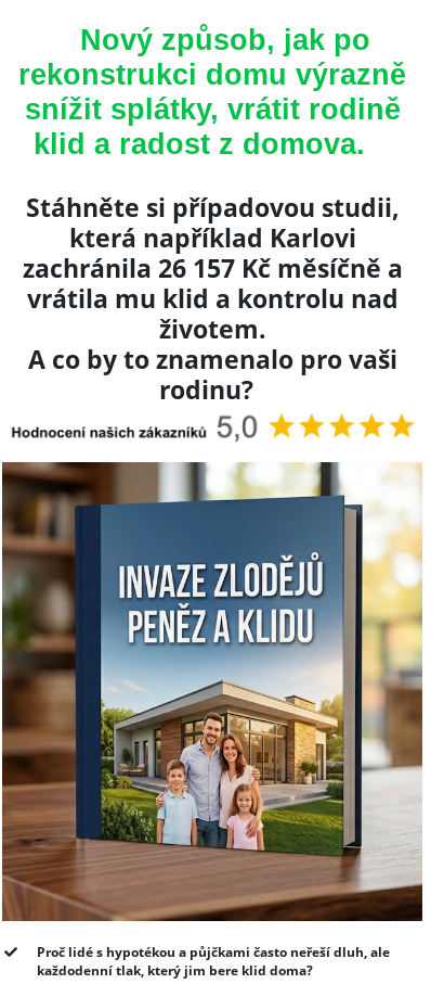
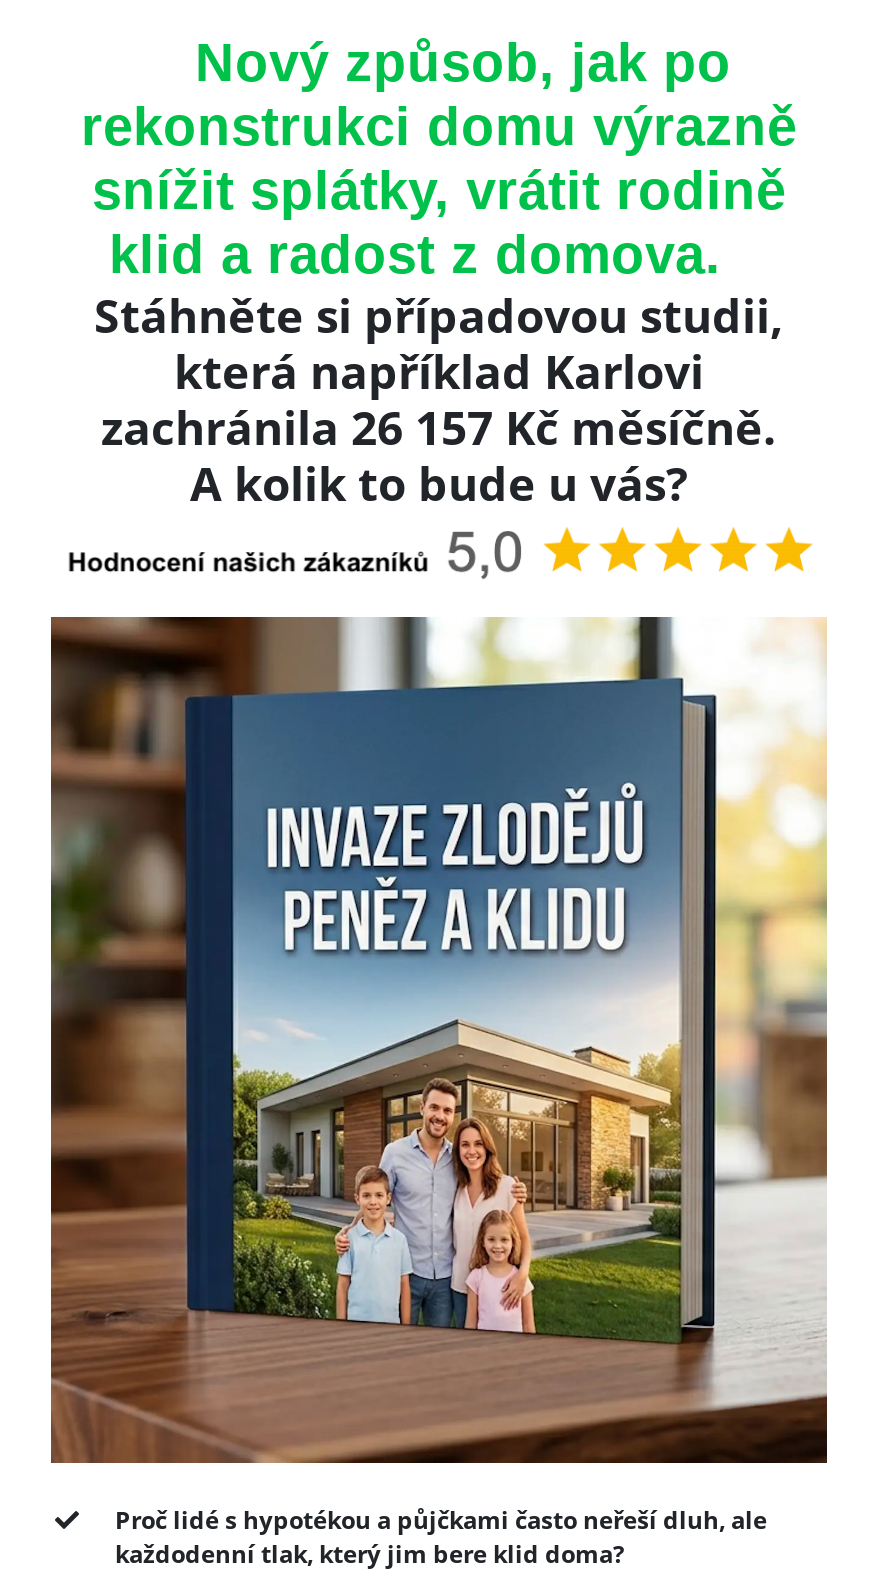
[22,251,402,407] zachránila 26 157 Kč měsíčně a | vrátila mu klid a kontrolu nad | životem. | A co by to znamenalo pro vaši | rodinu? -> [101,395,777,515] zachránila 26 157 Kč měsíčně. | A kolik to bude u vás?

